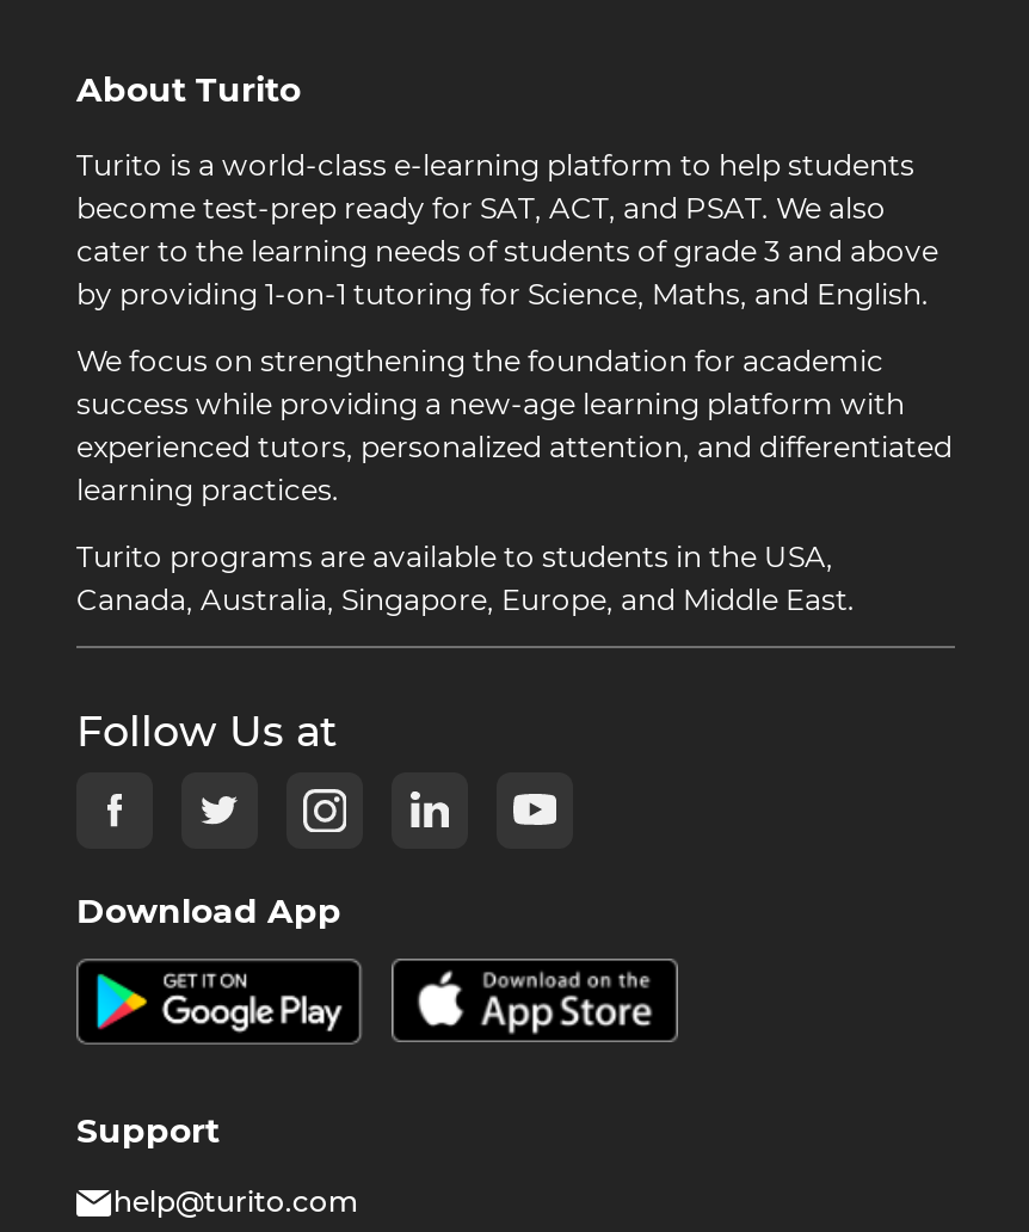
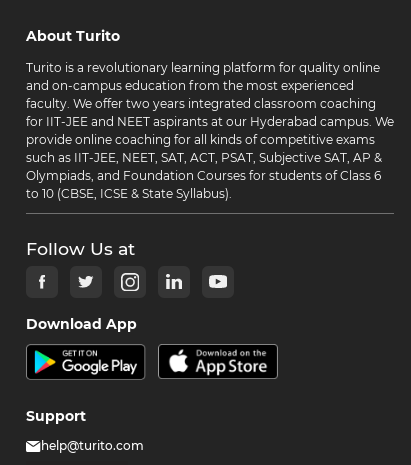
[76,146,953,616] Turito is a world-class e-learning platform to help students | become test-prep ready for SAT, ACT, and PSAT. We also | cater to the learning needs of students of grade 3 and above | by providing 1-on-1 tutoring for Science, Maths, and English. | We focus on strengthening the foundation for academic | success while providing a new-age learning platform with | experienced tutors, personalized attention, and differentiated | learning practices. | Turito programs are available to students in the USA, | Canada, Australia, Singapore, Europe, and Middle East. -> [26,60,394,201] Turito is a revolutionary learning platform for quality online | and on-campus education from the most experienced | faculty. We offer two years integrated classroom coaching | for IIT-JEE and NEET aspirants at our Hyderabad campus. We | provide online coaching for all kinds of competitive exams | such as IIT-JEE, NEET, SAT, ACT, PSAT, Subjective SAT, AP & | Olympiads, and Foundation Courses for students of Class 6 | to 10 (CBSE, ICSE & State Syllabus).

